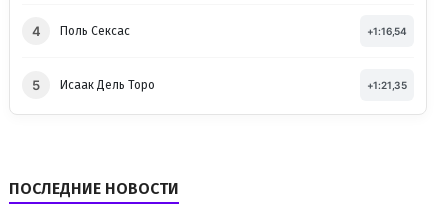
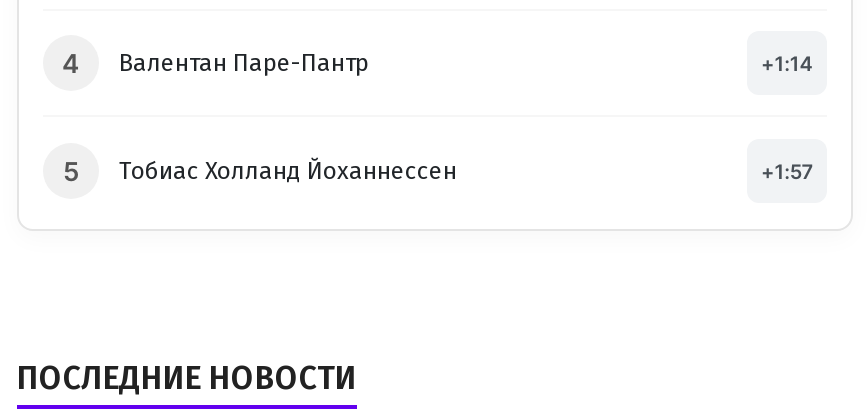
[60,24,407,38] Поль Сексас | +1:16,54 -> [119,49,813,77] Валентан Паре-Пантр | +1:14
[60,78,407,92] Исаак Дель Торо | +1:21,35 -> [119,157,813,185] Тобиас Холланд Йоханнессен | +1:57

